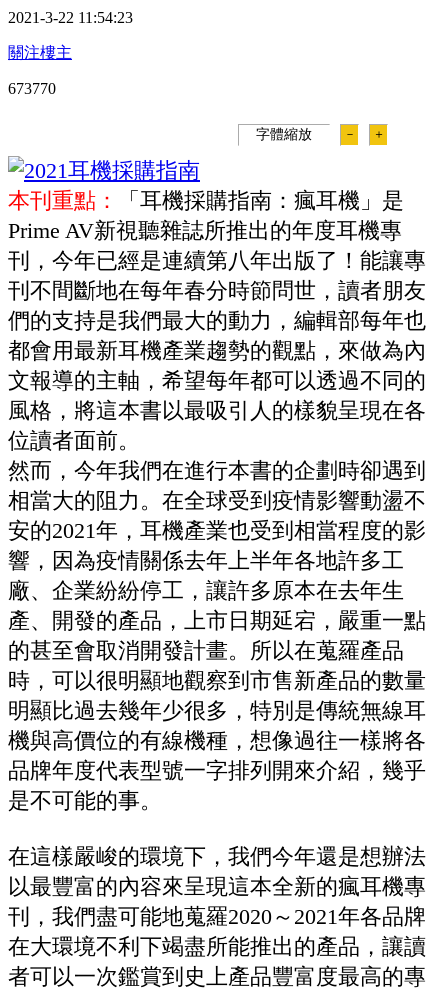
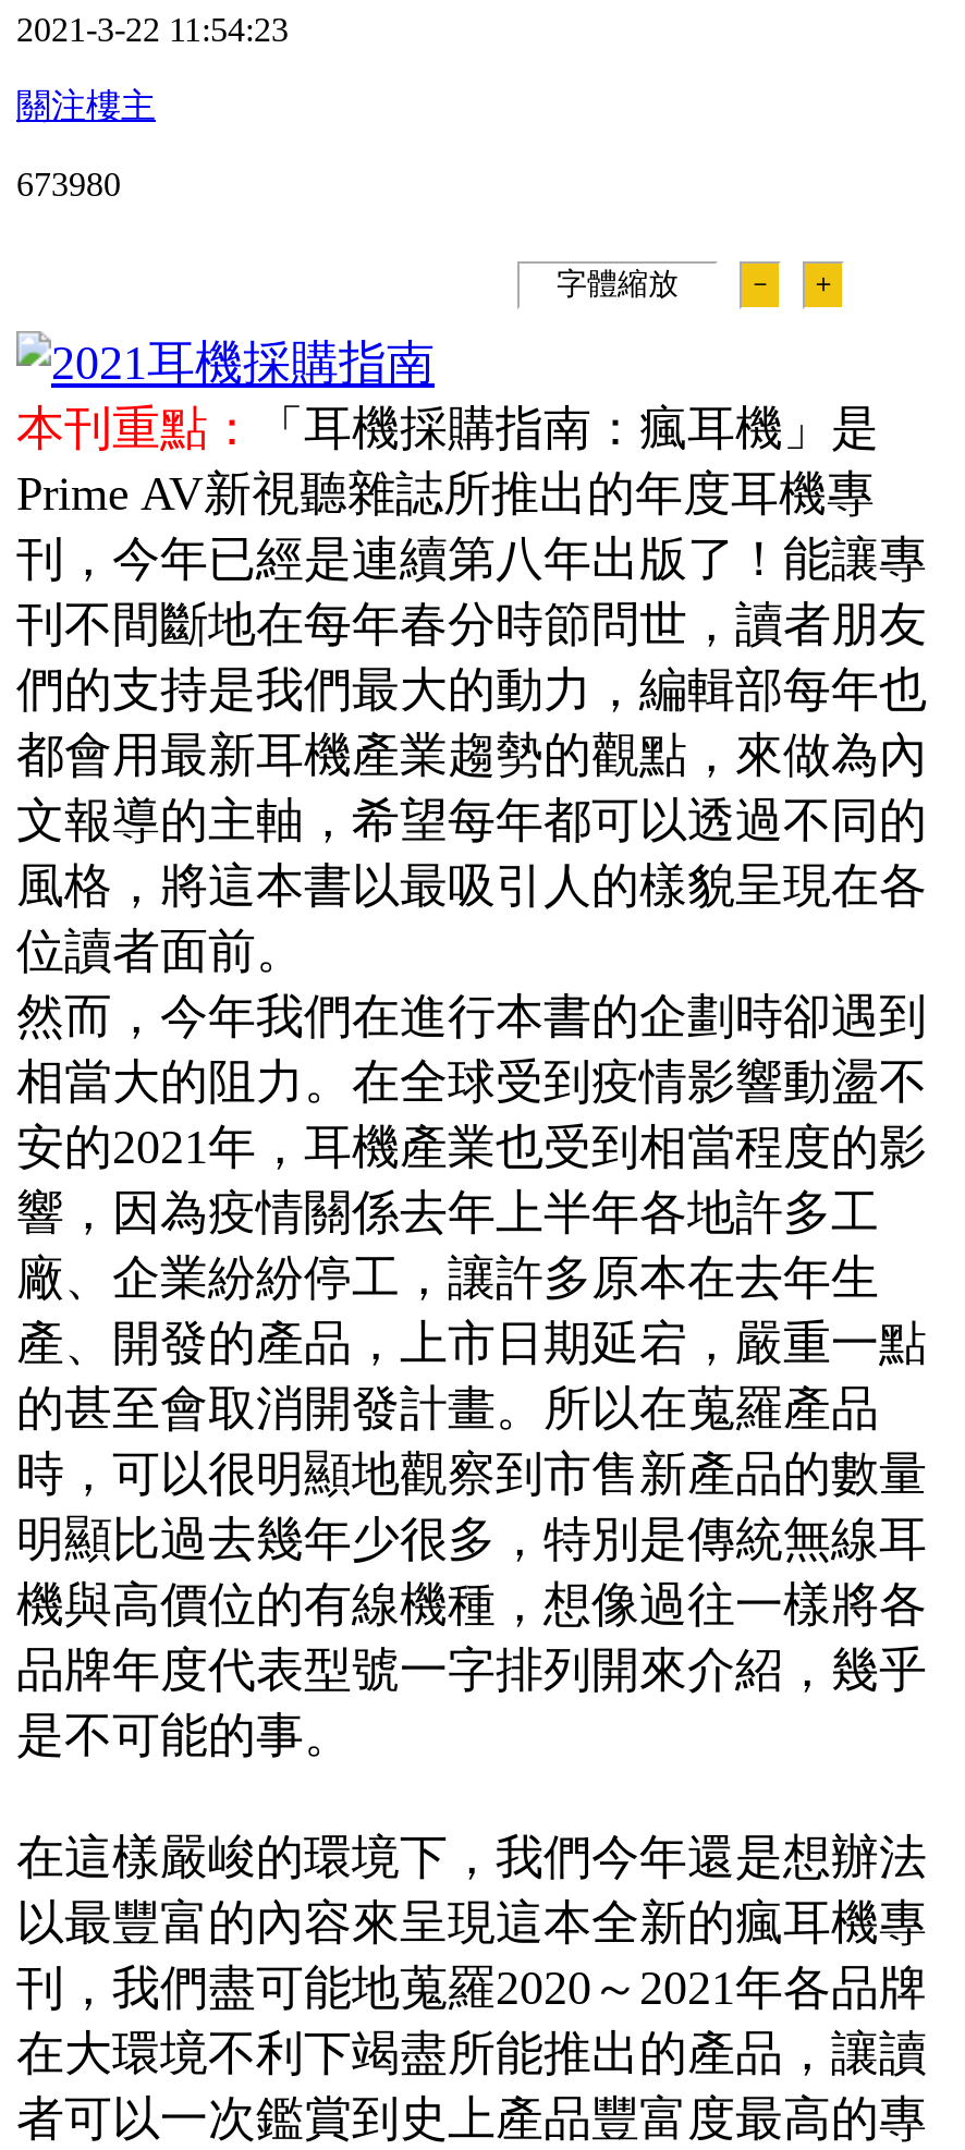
[8,80,56,97] 673770 -> [16,165,121,202] 673980

